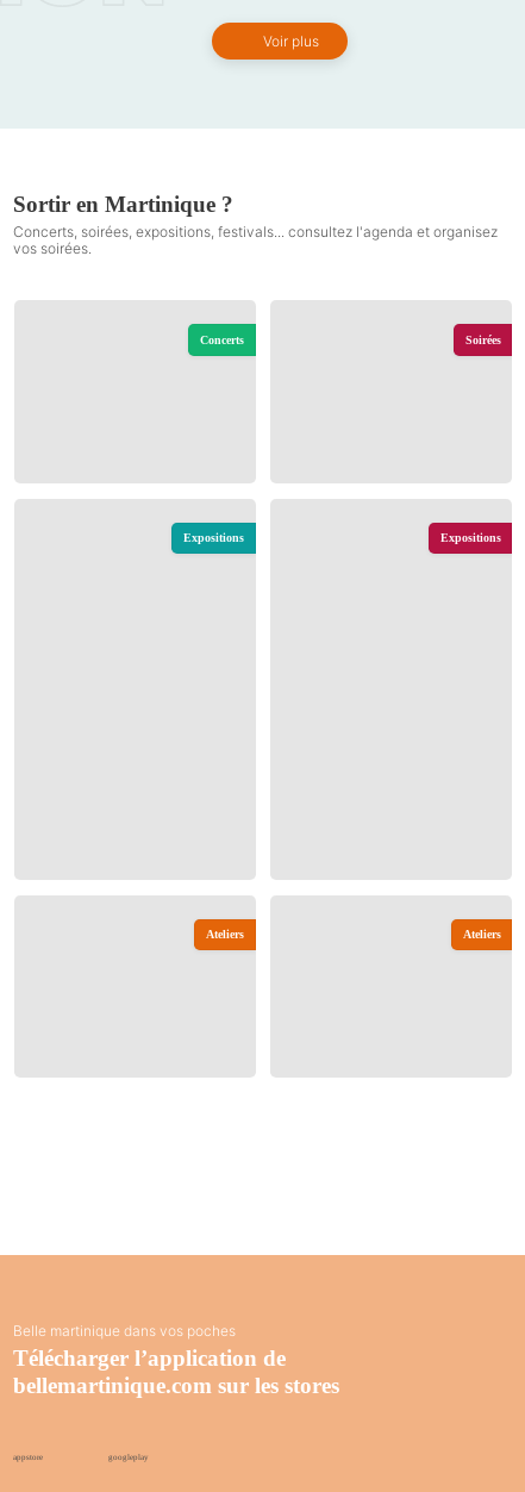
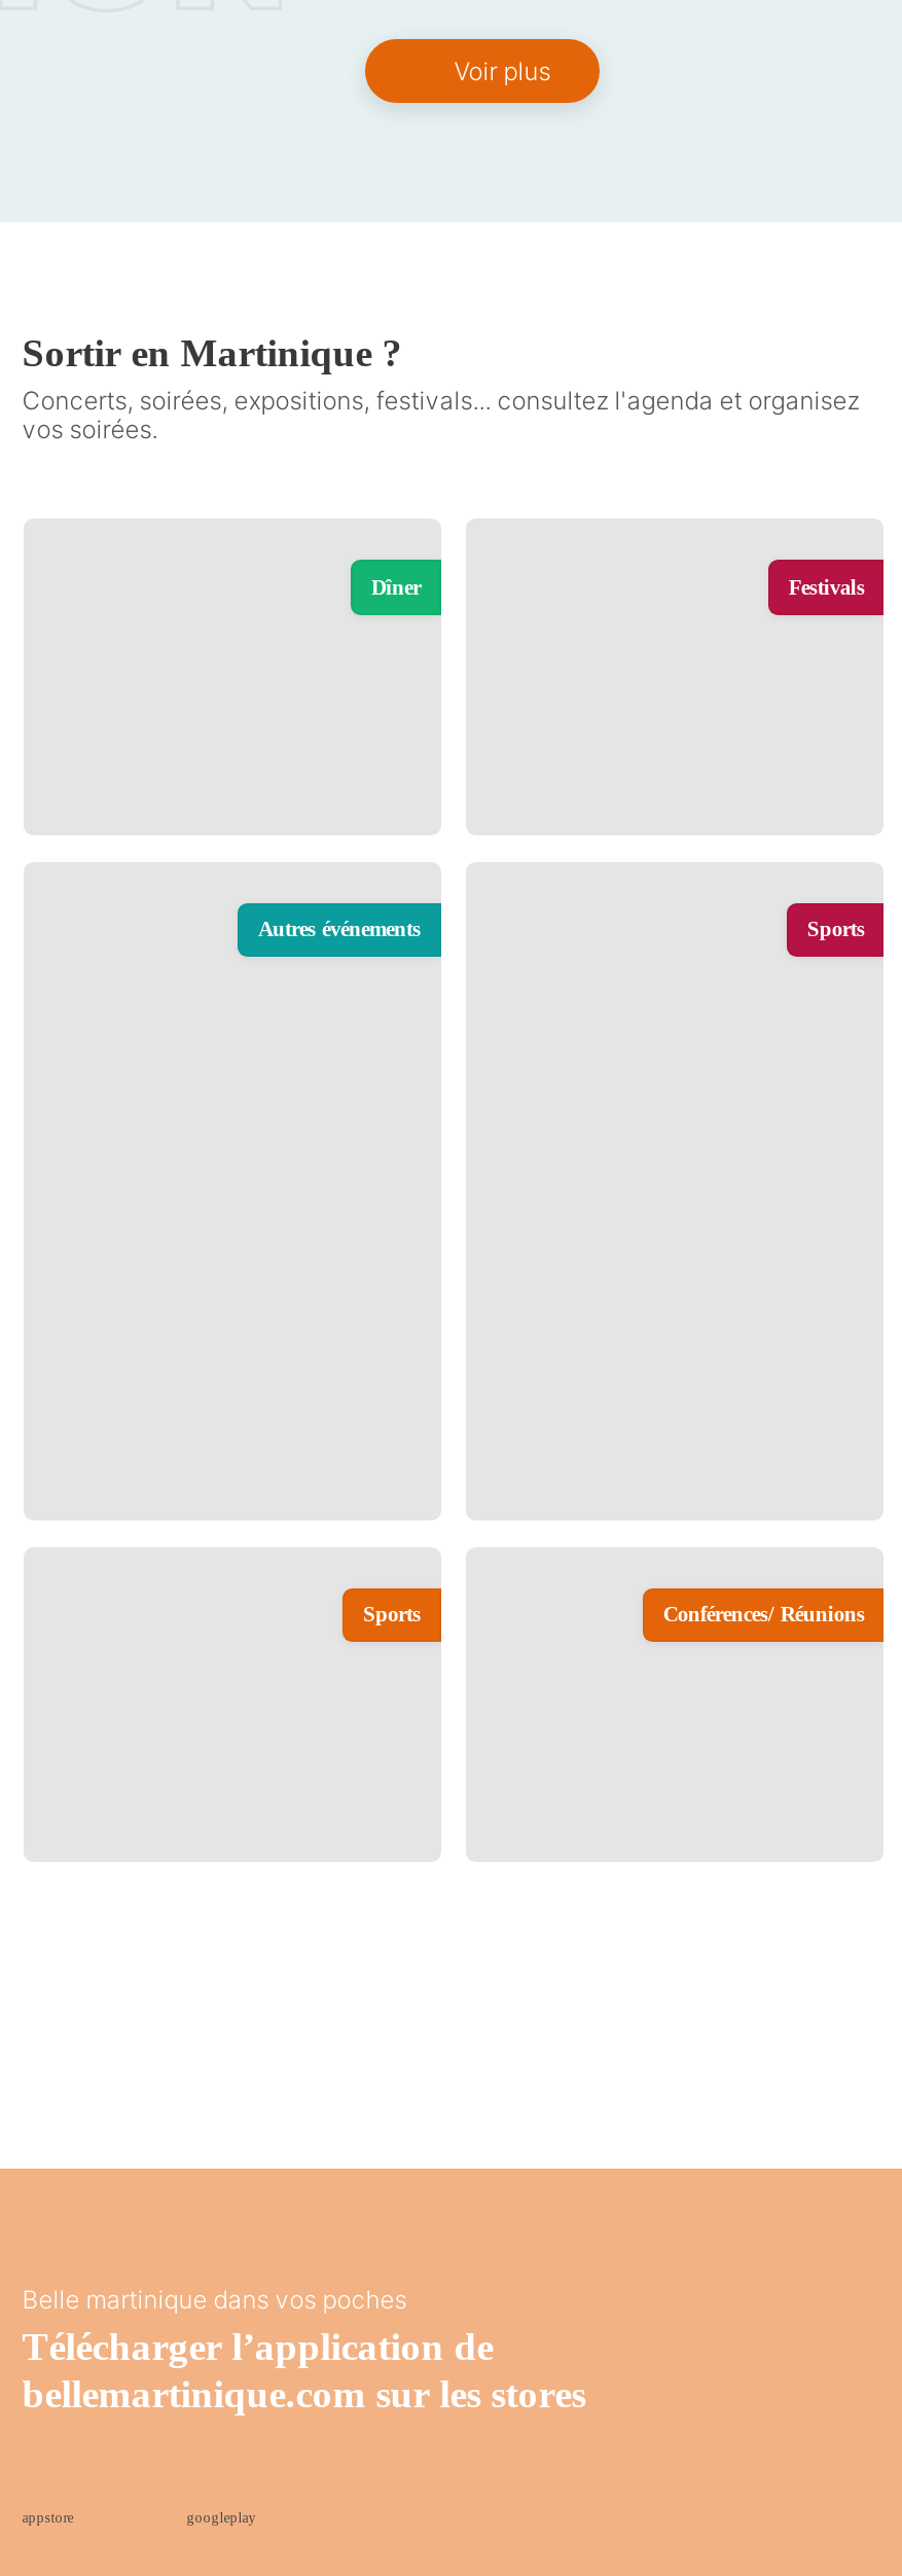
[200,334,501,347] Concerts | Soirées -> [371,576,865,599] Dîner | Festivals
[183,532,501,545] Expositions | Expositions -> [258,919,865,941] Autres événements | Sports
[206,928,501,941] Ateliers | Ateliers -> [363,1603,865,1626] Sports | Conférences/ Réunions

